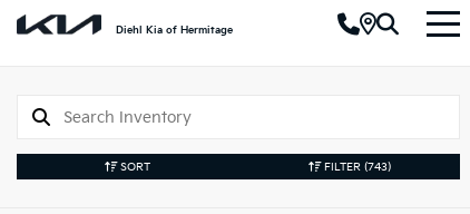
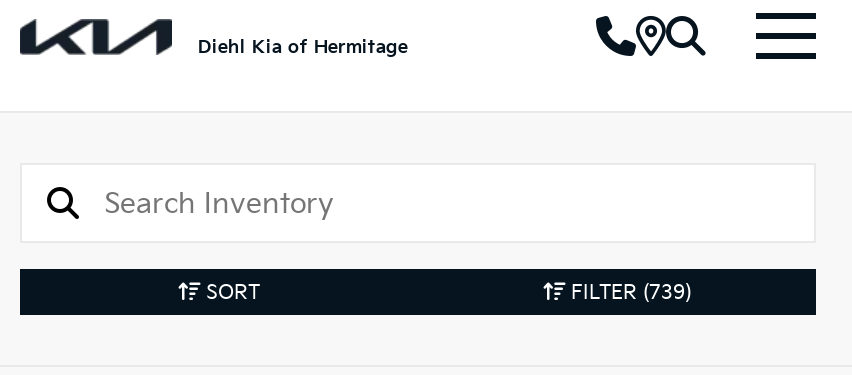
[320,160,390,174] FILTER (743) -> [565,281,691,305] FILTER (739)

